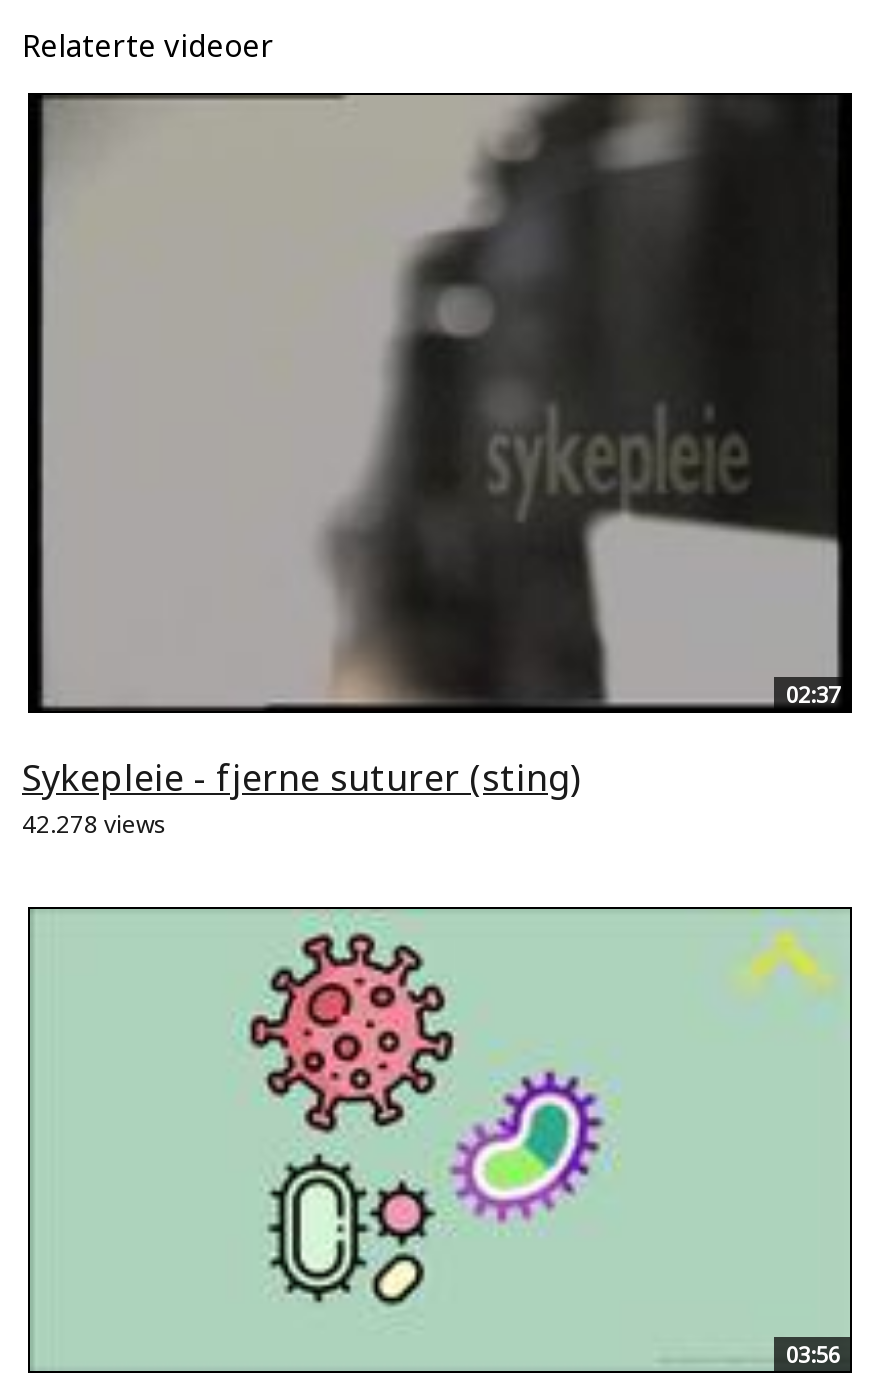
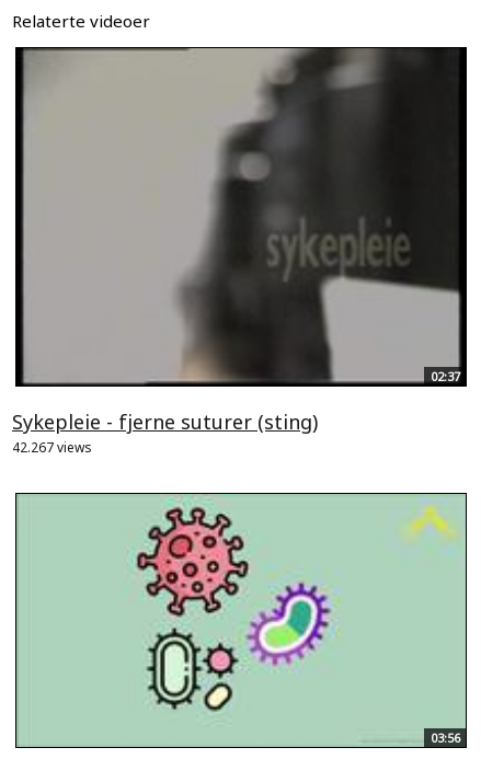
[22,806,168,840] 42.278 views -> [12,438,92,456] 42.267 views

